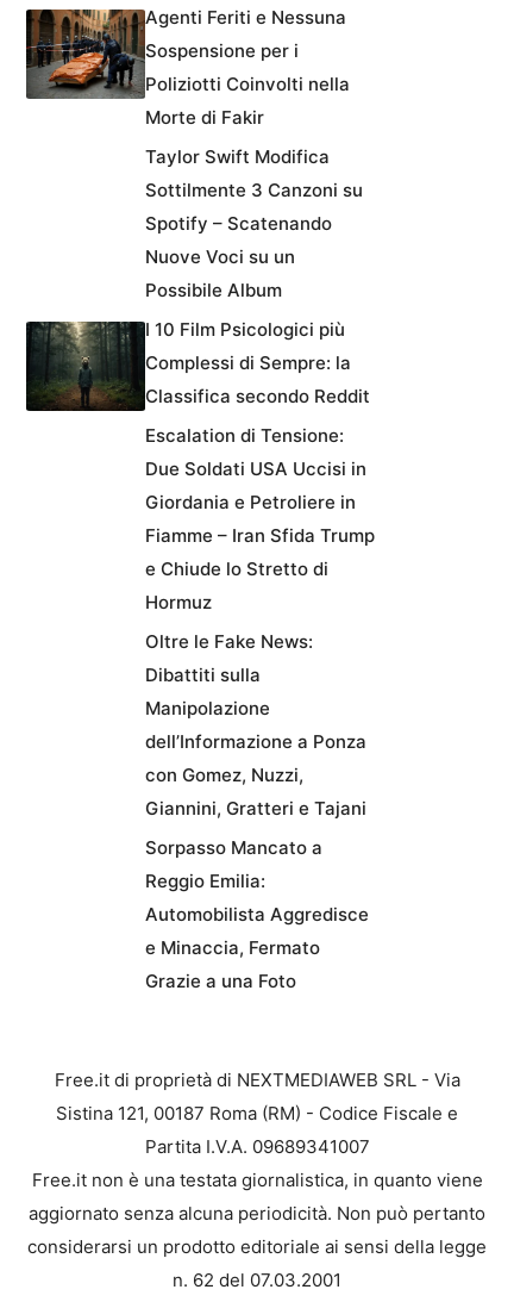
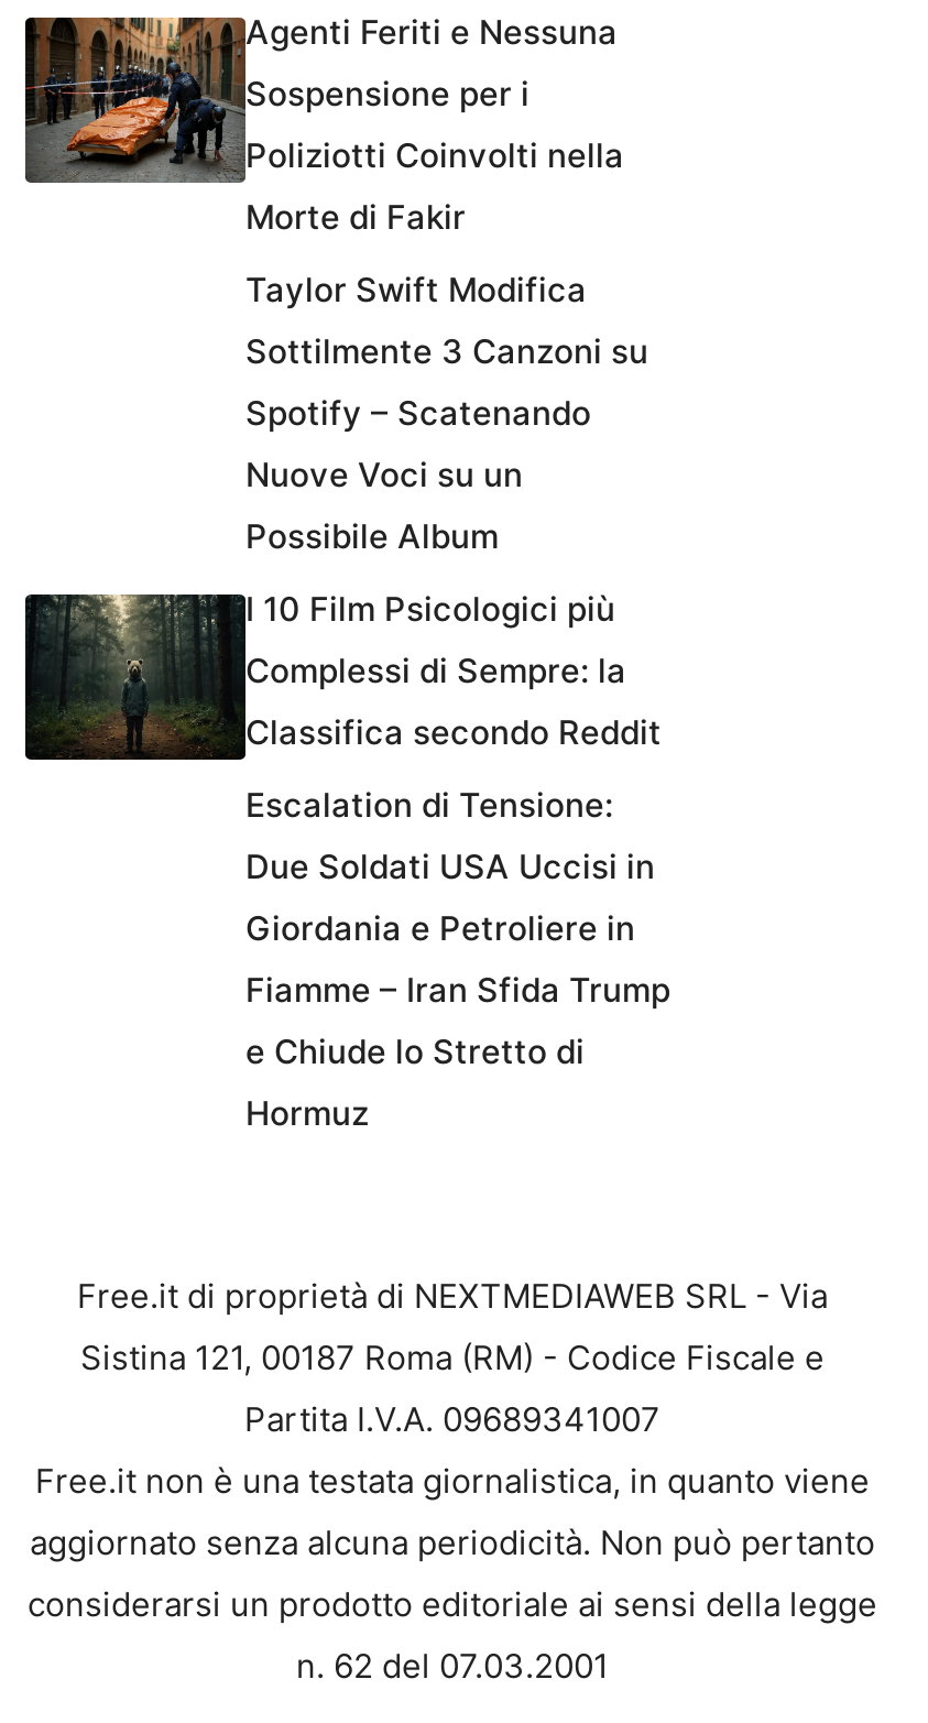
[145,630,369,992] Oltre le Fake News: | Dibattiti sulla | Manipolazione | dell’Informazione a Ponza | con Gomez, Nuzzi, | Giannini, Gratteri e Tajani | Sorpasso Mancato a | Reggio Emilia: | Automobilista Aggredisce | e Minaccia, Fermato | Grazie a una Foto -> none

